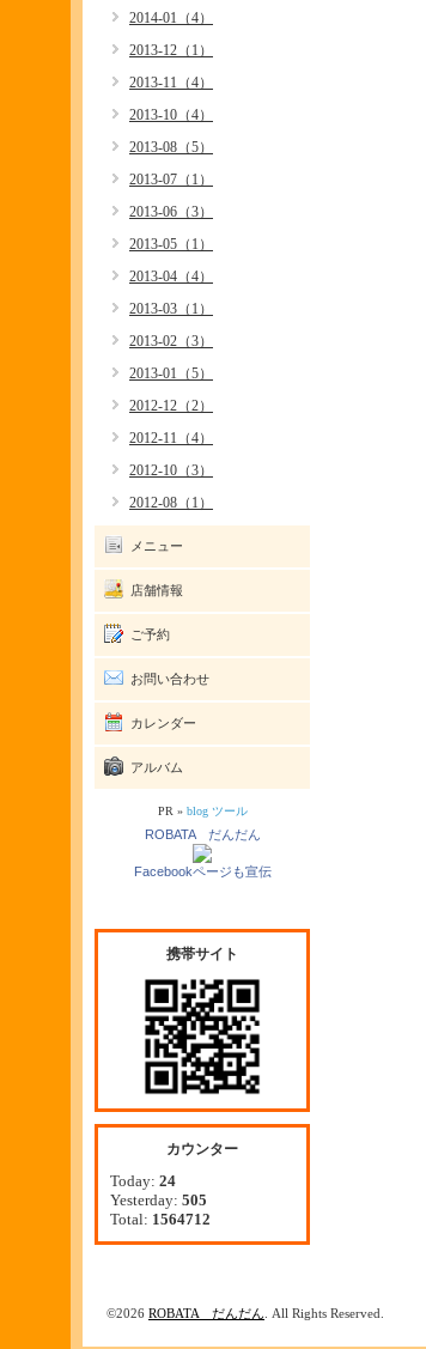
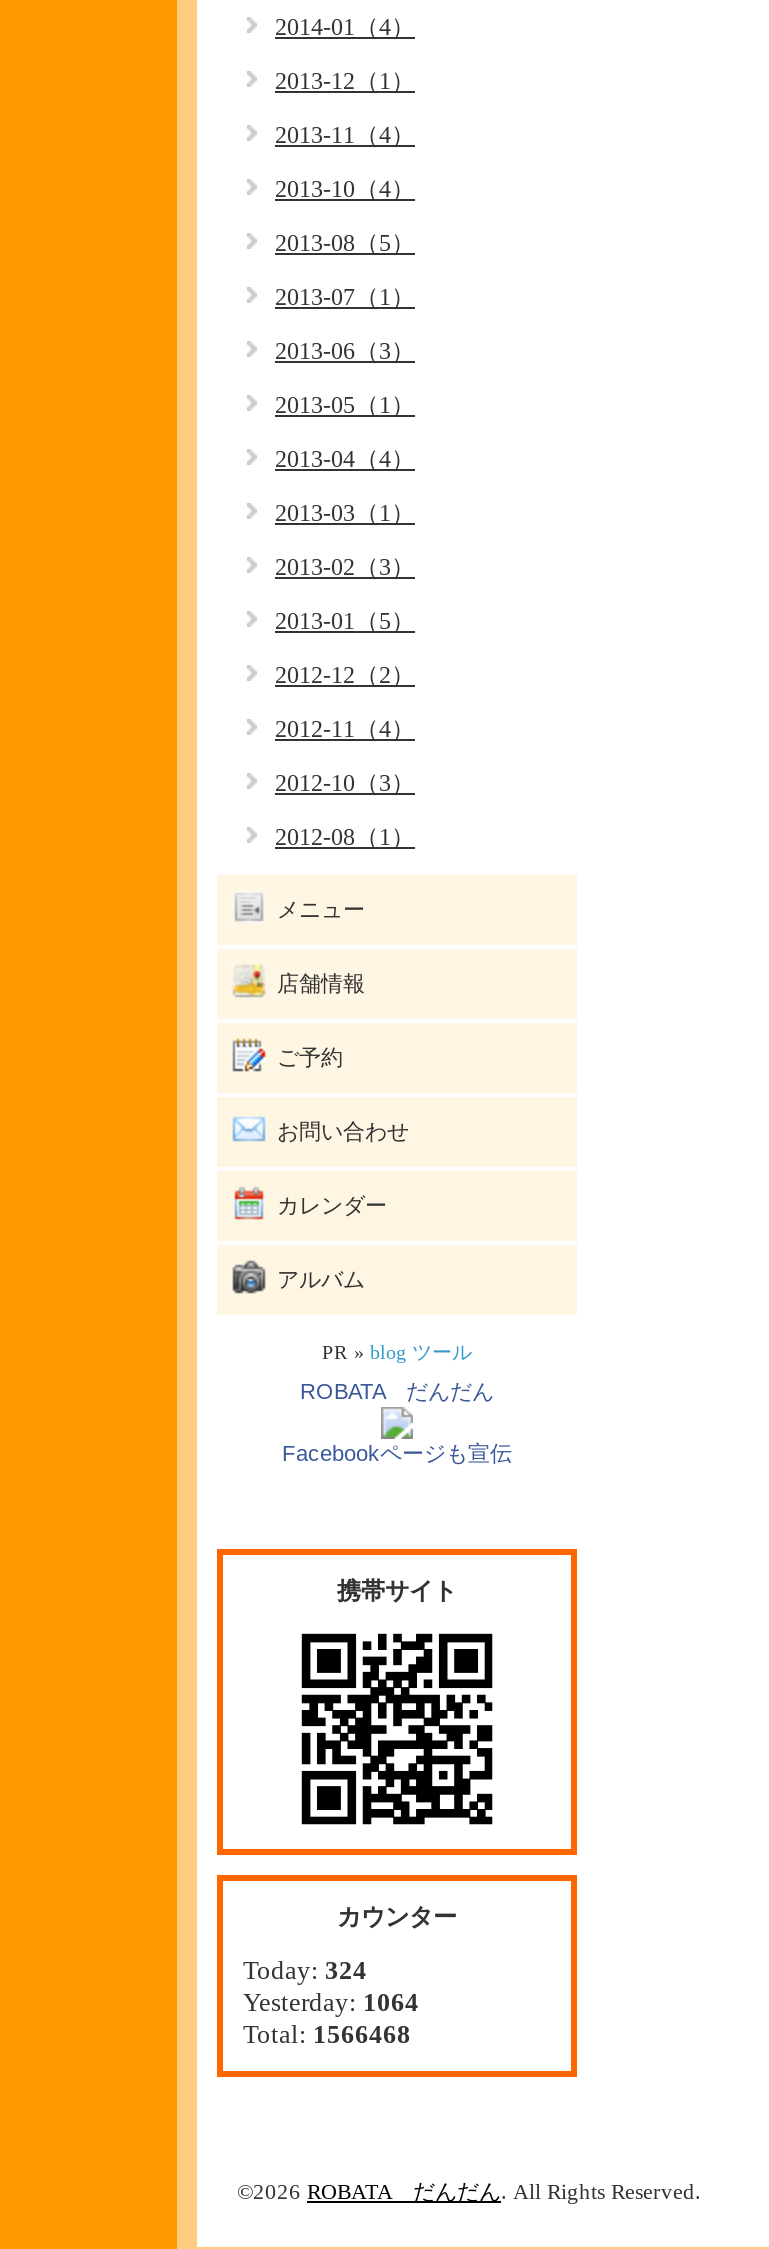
[110,1172,176,1190] Today: 24 -> [243,1955,367,1985] Today: 324
[110,1191,207,1209] Yesterday: 505 -> [243,1987,419,2017] Yesterday: 1064
[110,1210,211,1228] Total: 1564712 -> [243,2019,411,2049] Total: 1566468

